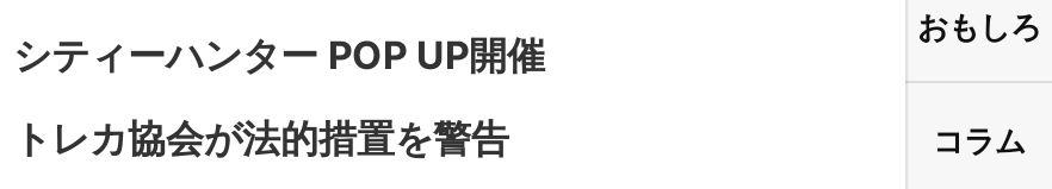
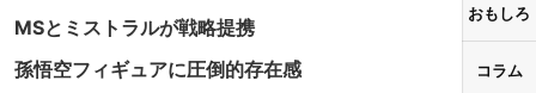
[13,31,545,78] シティーハンター POP UP開催 -> [14,15,255,39] MSとミストラルが戦略提携
[13,114,509,162] トレカ協会が法的措置を警告 -> [14,57,301,81] 孫悟空フィギュアに圧倒的存在感

